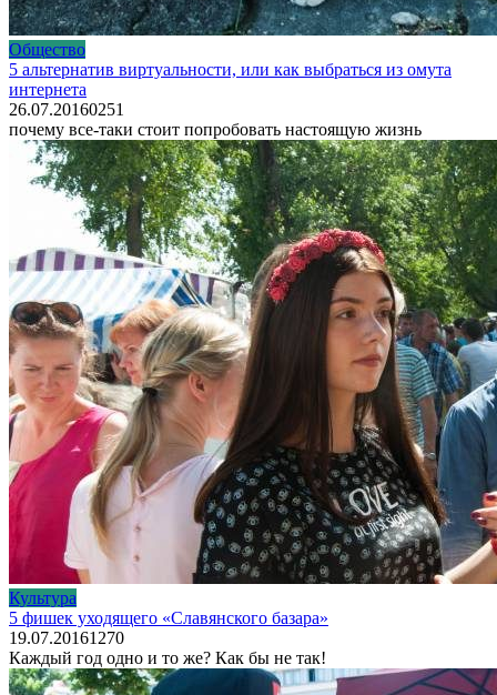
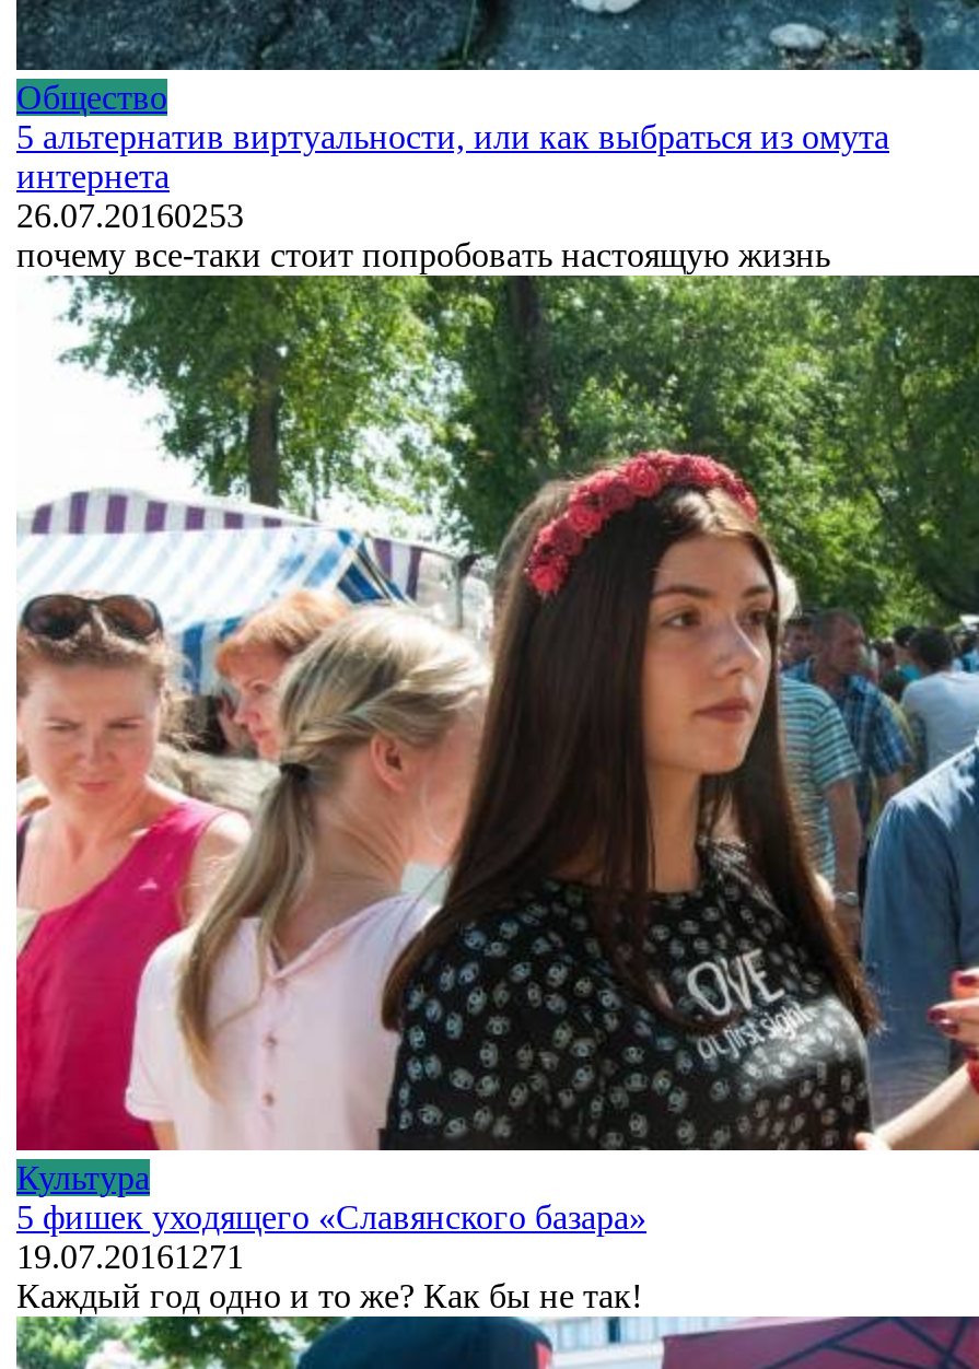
[9,100,124,119] 26.07.20160251 -> [16,197,244,234] 26.07.20160253
[9,628,124,647] 19.07.20161 270 -> [16,1238,244,1275] 19.07.20161 271

